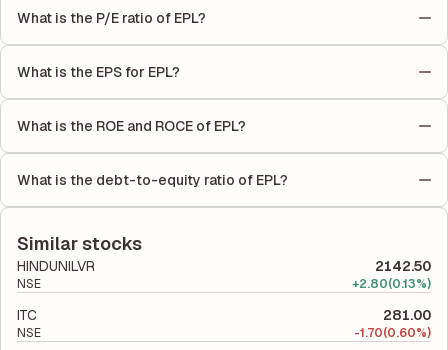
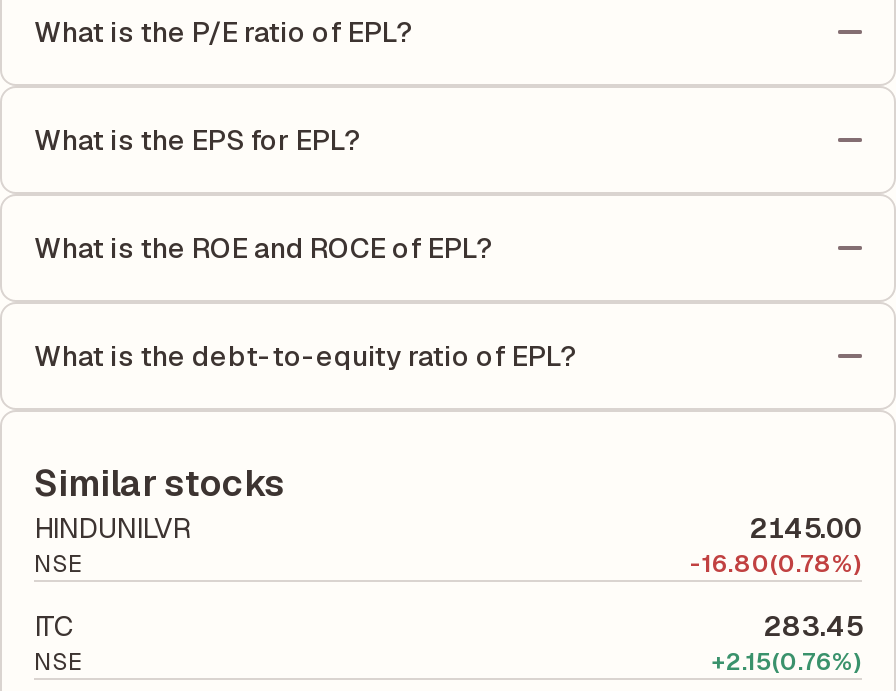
[375,257,431,275] 2142.50 -> [750,510,862,546] 2145.00
[352,276,431,292] +2.80(0.13%) -> [690,548,862,580] -16.80(0.78%)
[383,306,431,324] 281.00 -> [764,608,862,644] 283.45
[354,325,431,341] -1.70(0.60%) -> [712,646,862,678] +2.15(0.76%)

